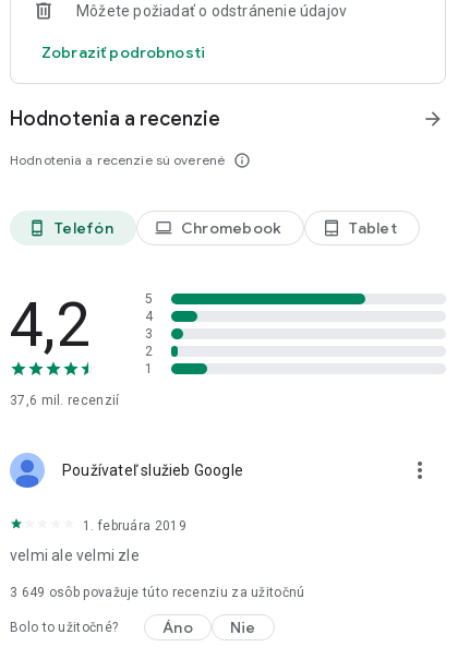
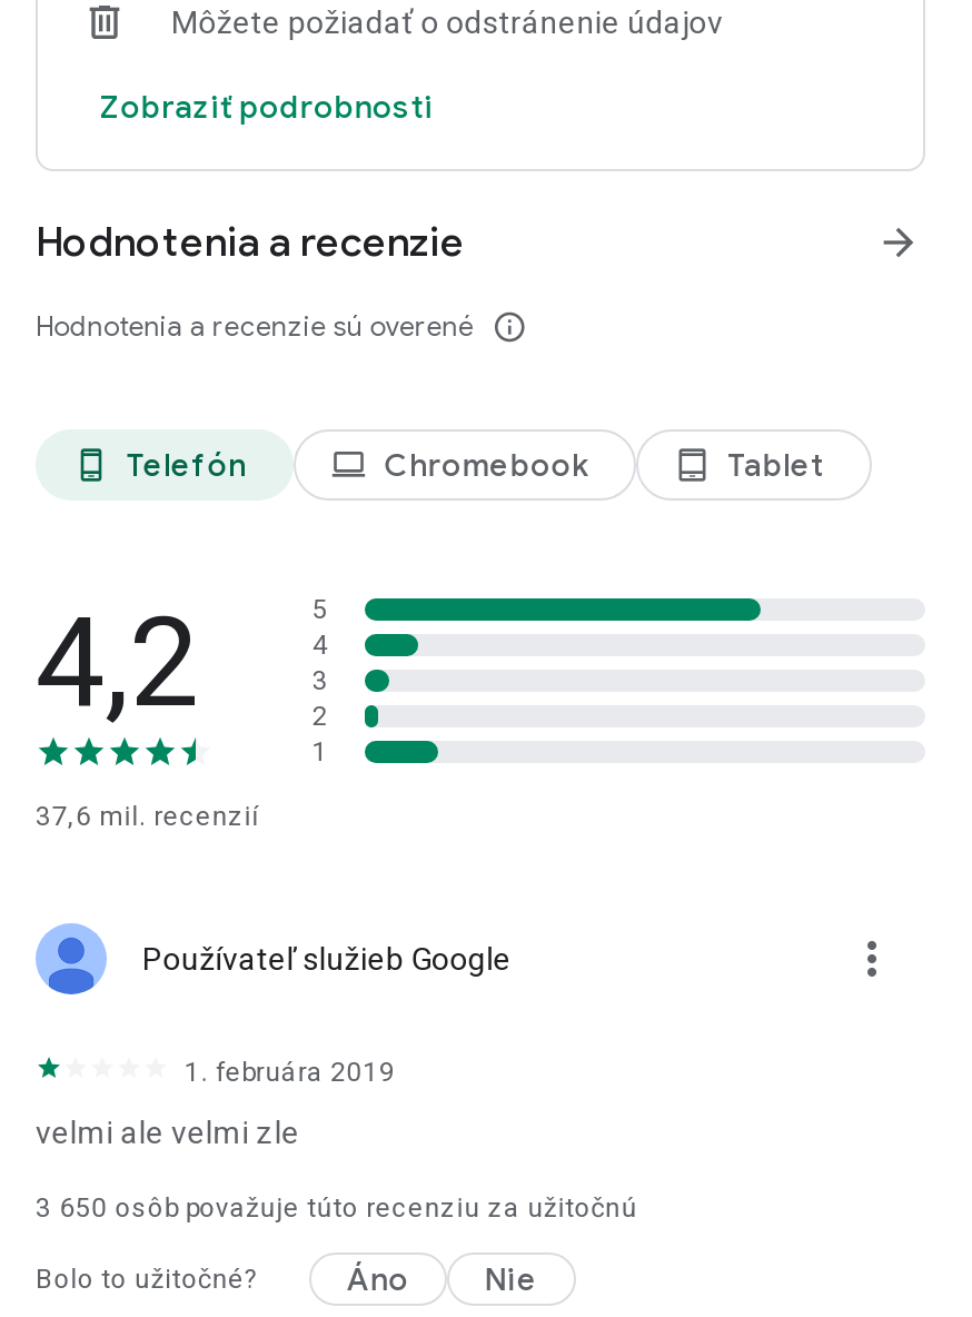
[10,585,305,600] 3 649 osôb považuje túto recenziu za užitočnú -> [36,1192,637,1224] 3 650 osôb považuje túto recenziu za užitočnú

